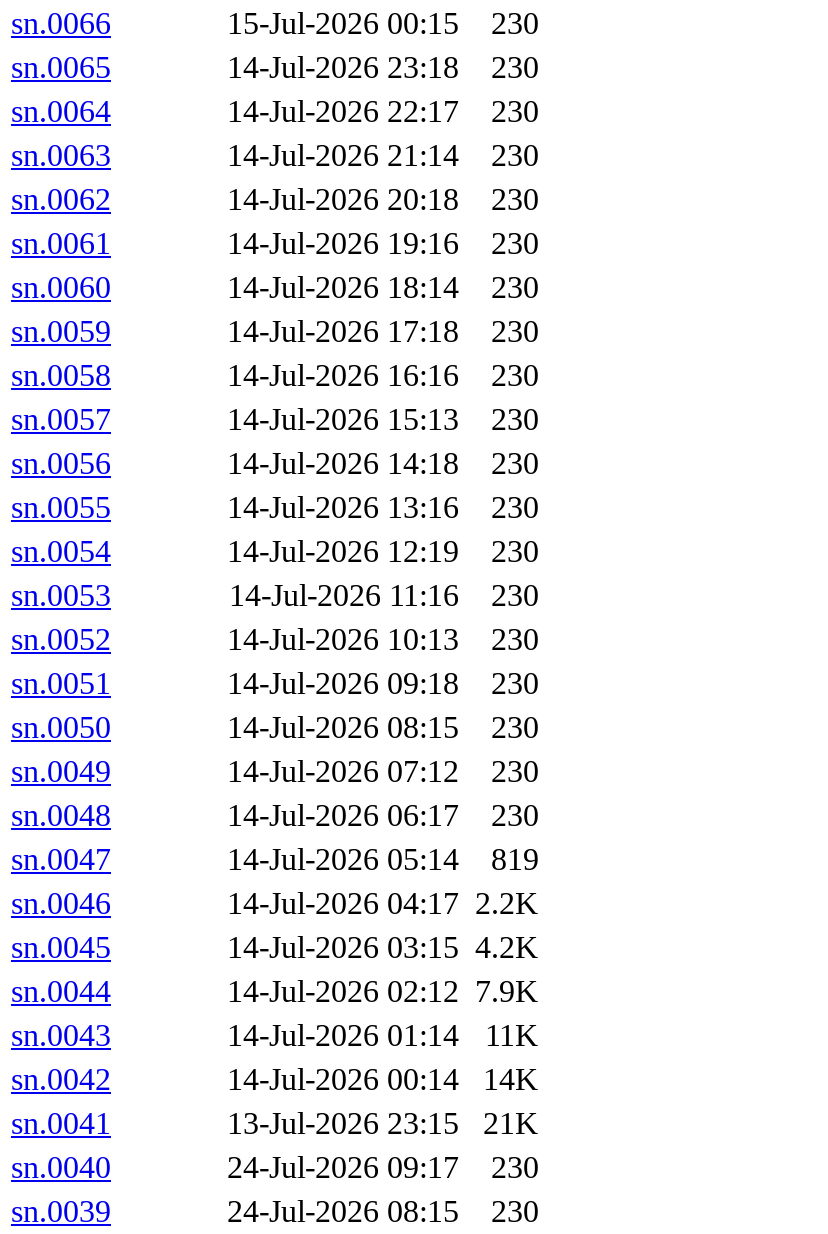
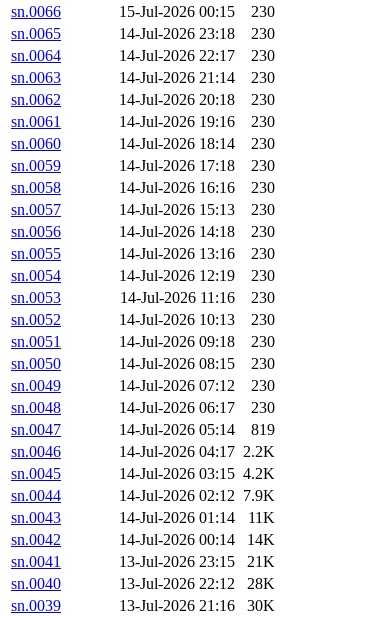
[227,1151,539,1185] 24-Jul-2026 09:17 | 230 -> [119,575,275,592] 13-Jul-2026 22:12 | 28K
[227,1195,539,1229] 24-Jul-2026 08:15 | 230 -> [119,597,275,614] 13-Jul-2026 21:16 | 30K

